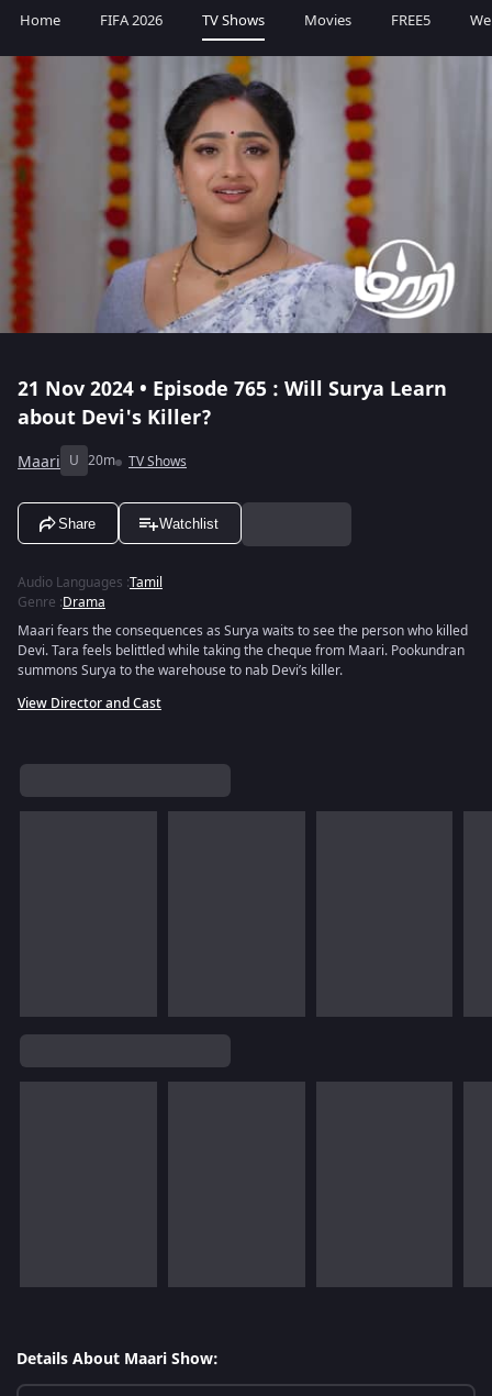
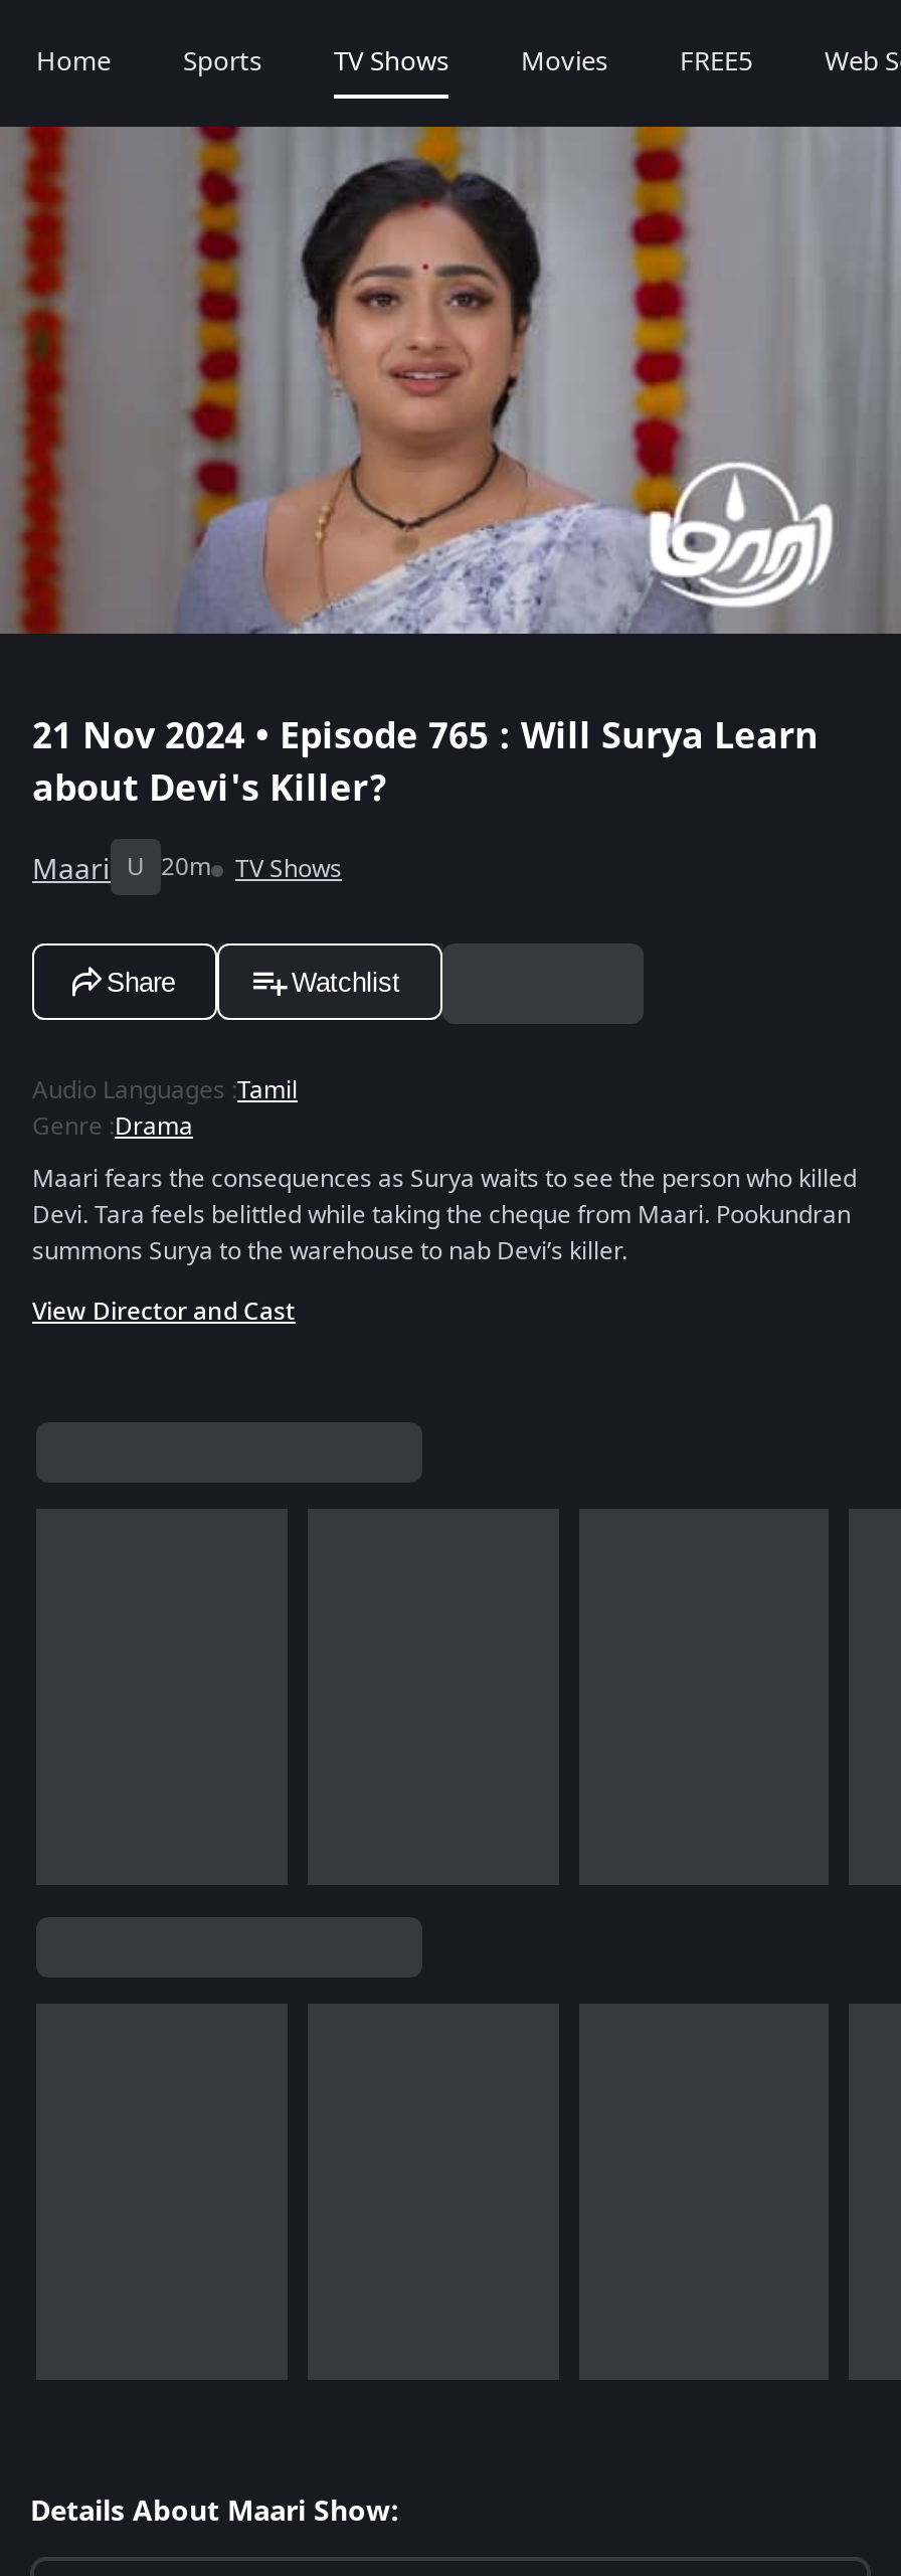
[100,10,163,31] FIFA 2026 -> [183,42,261,80] Sports

